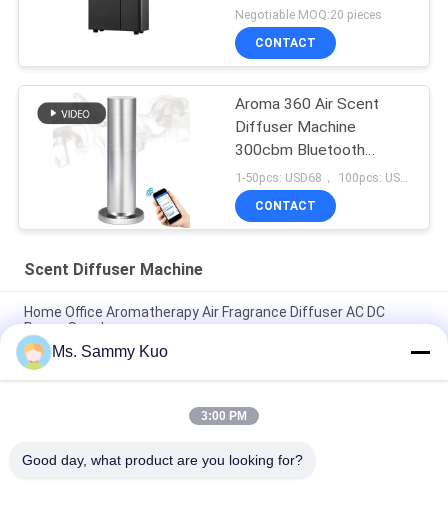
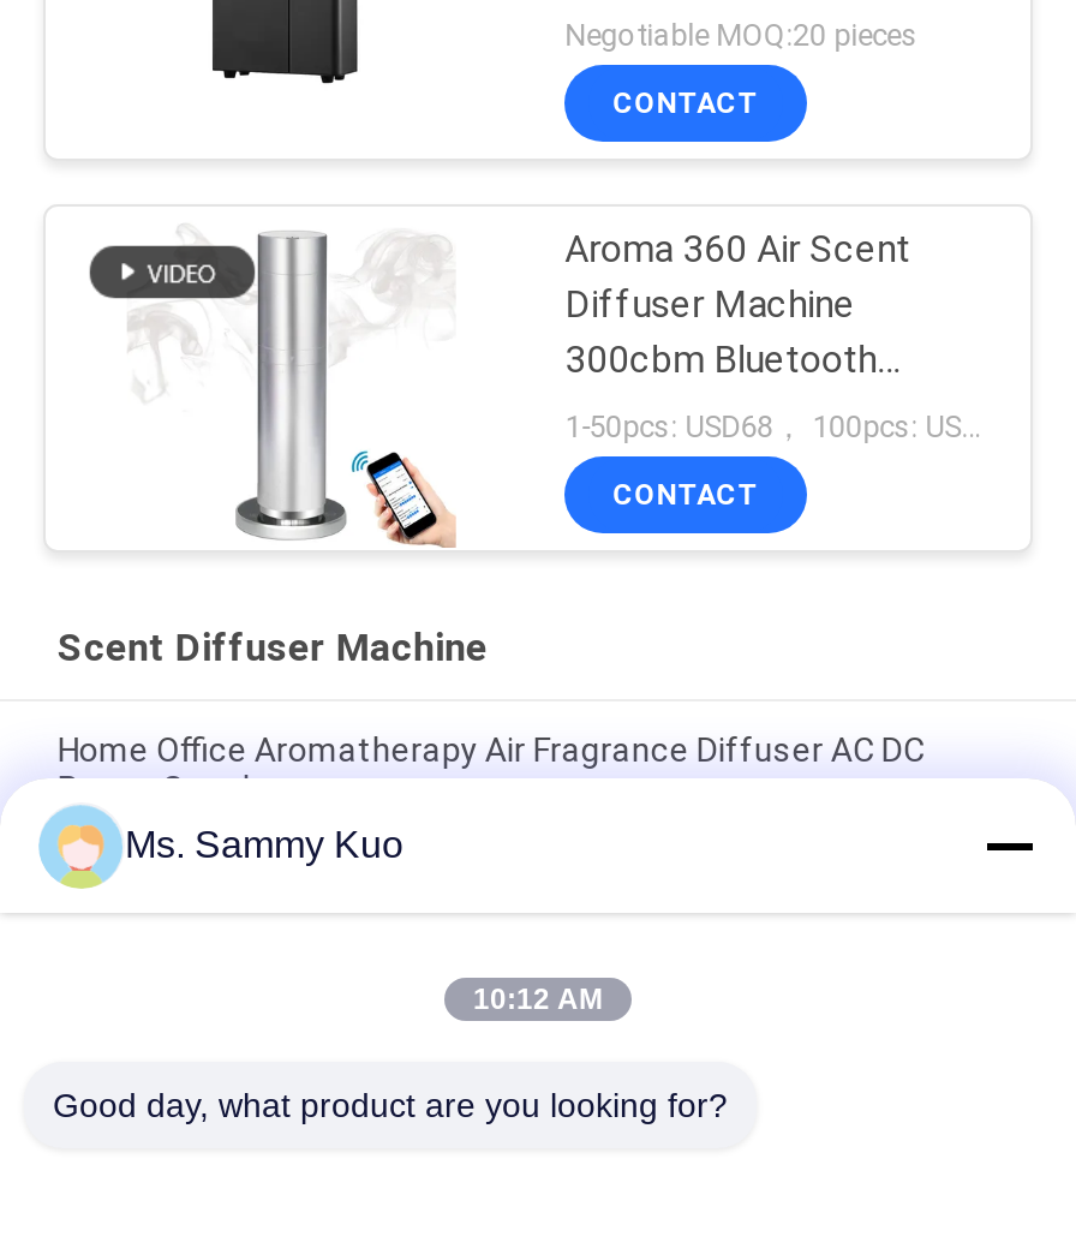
[201,409,247,423] 3:00 PM -> [473,983,603,1016] 10:12 AM

